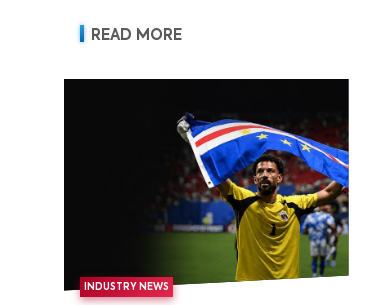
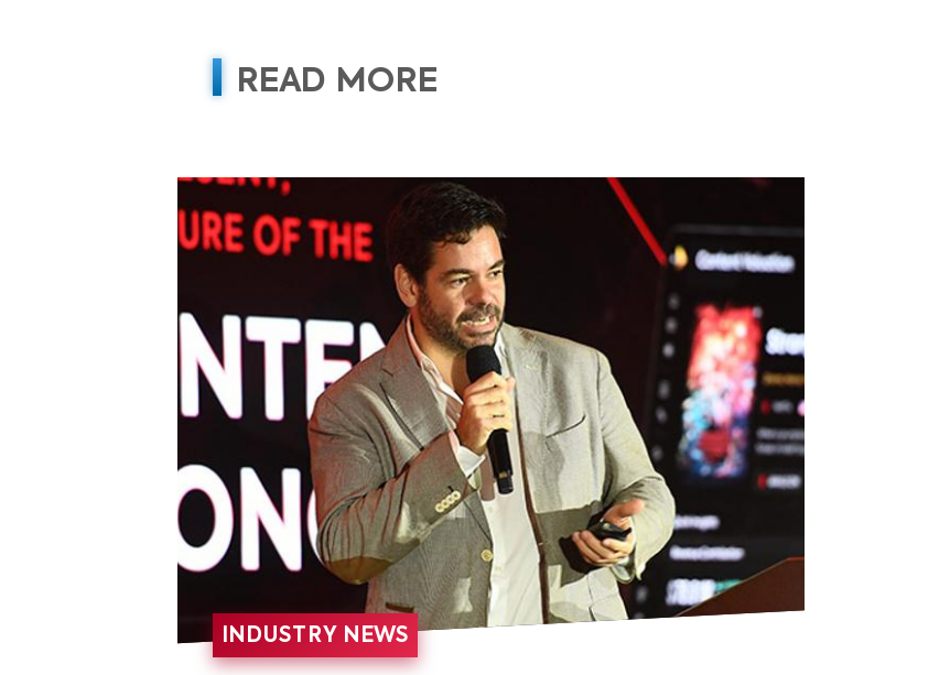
[63,78,350,284] [image] -> [175,175,806,631] [image]

